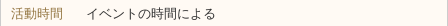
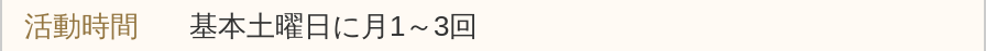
[86,6,216,21] イベントの時間による -> [189,9,478,42] 基本土曜日に月1～3回

